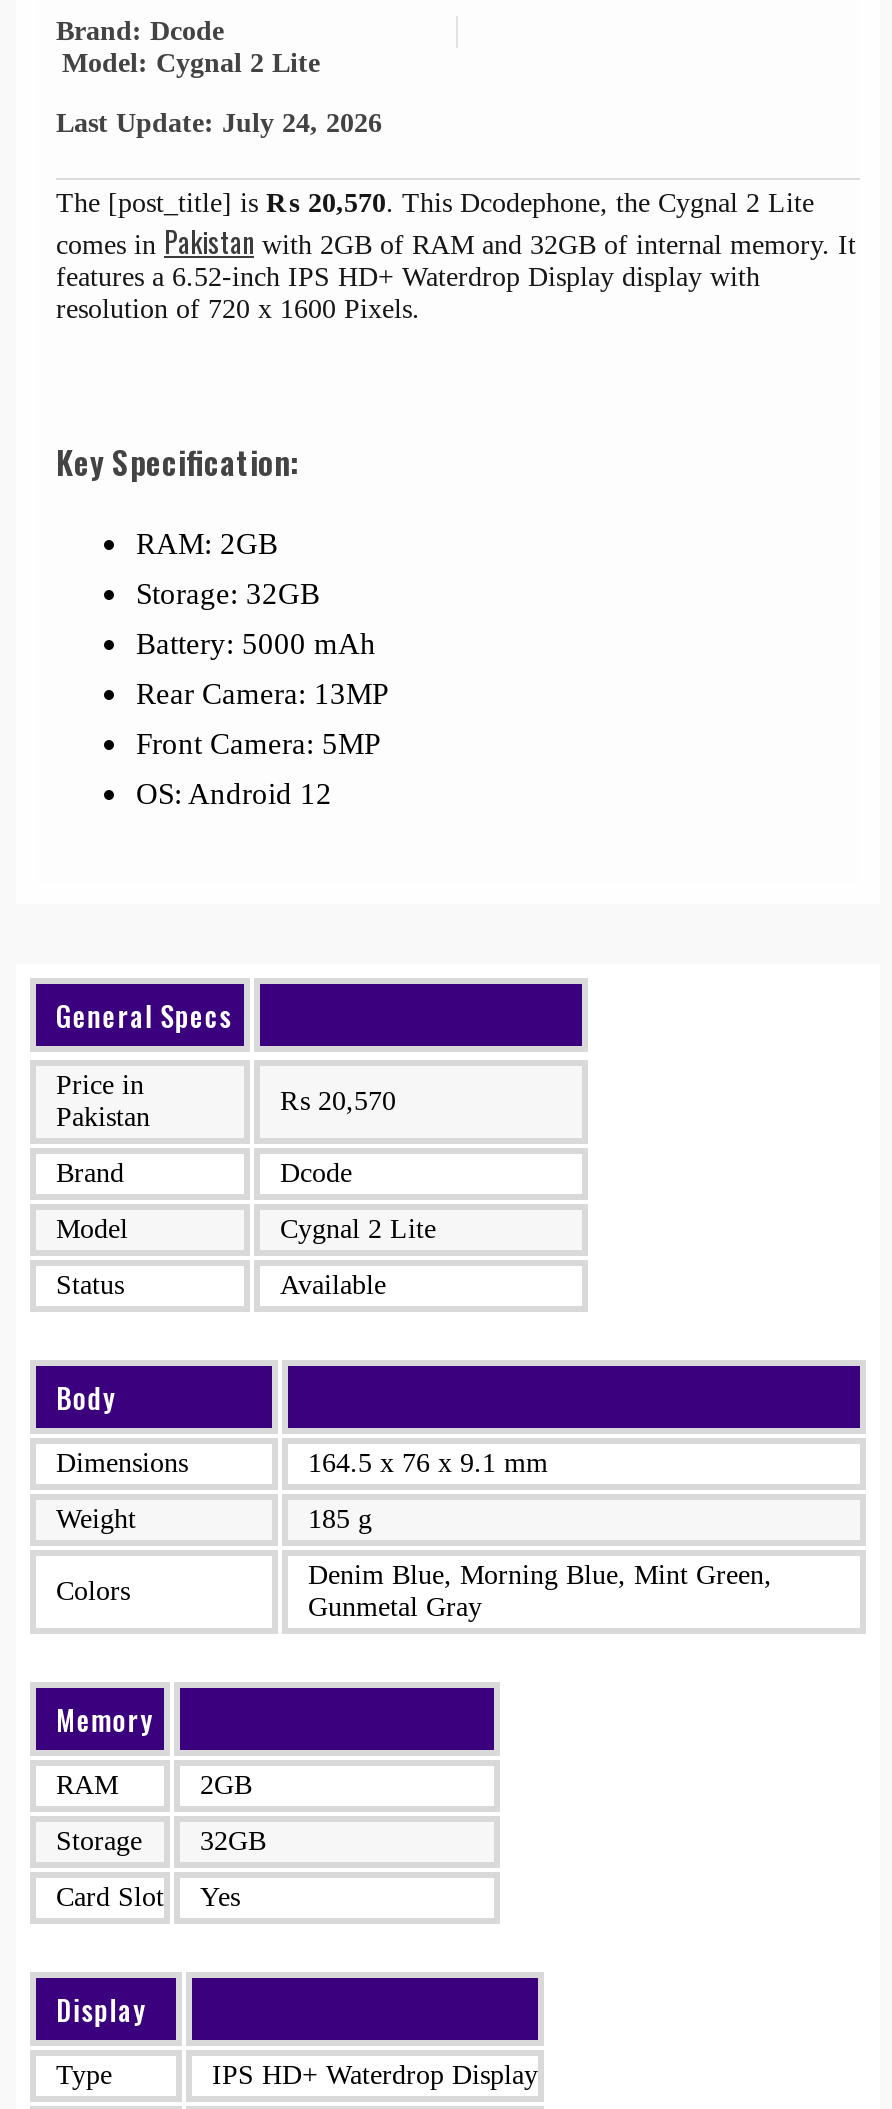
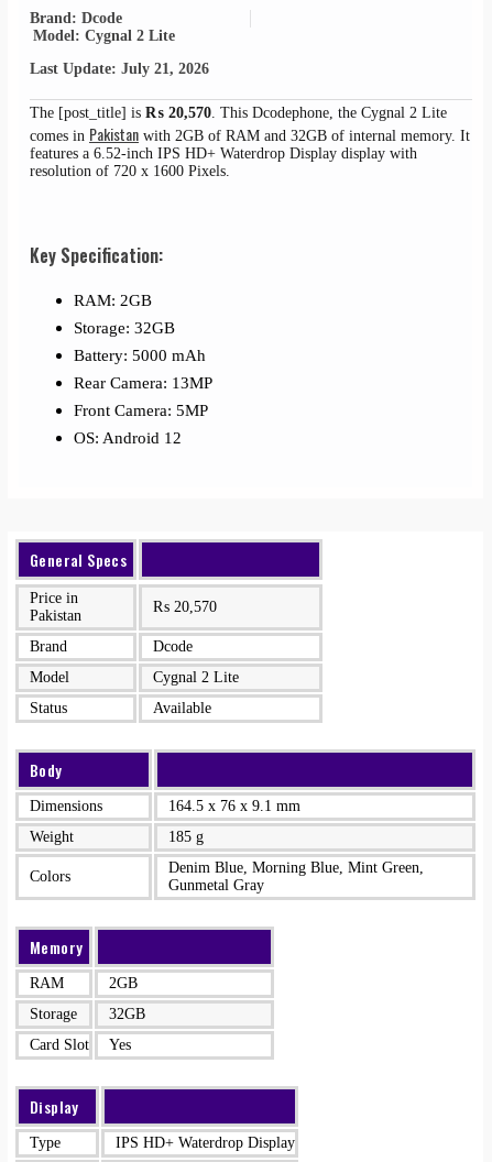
[56,108,382,138] Last Update: July 24, 2026 -> [30,61,209,77] Last Update: July 21, 2026

